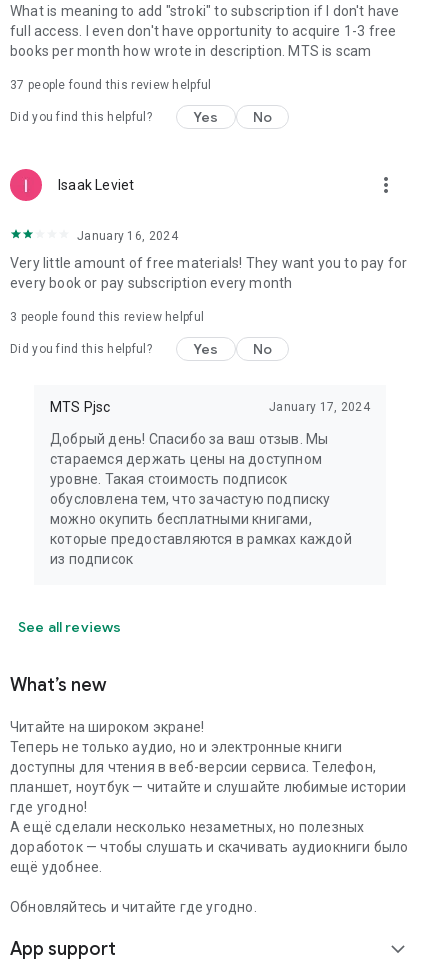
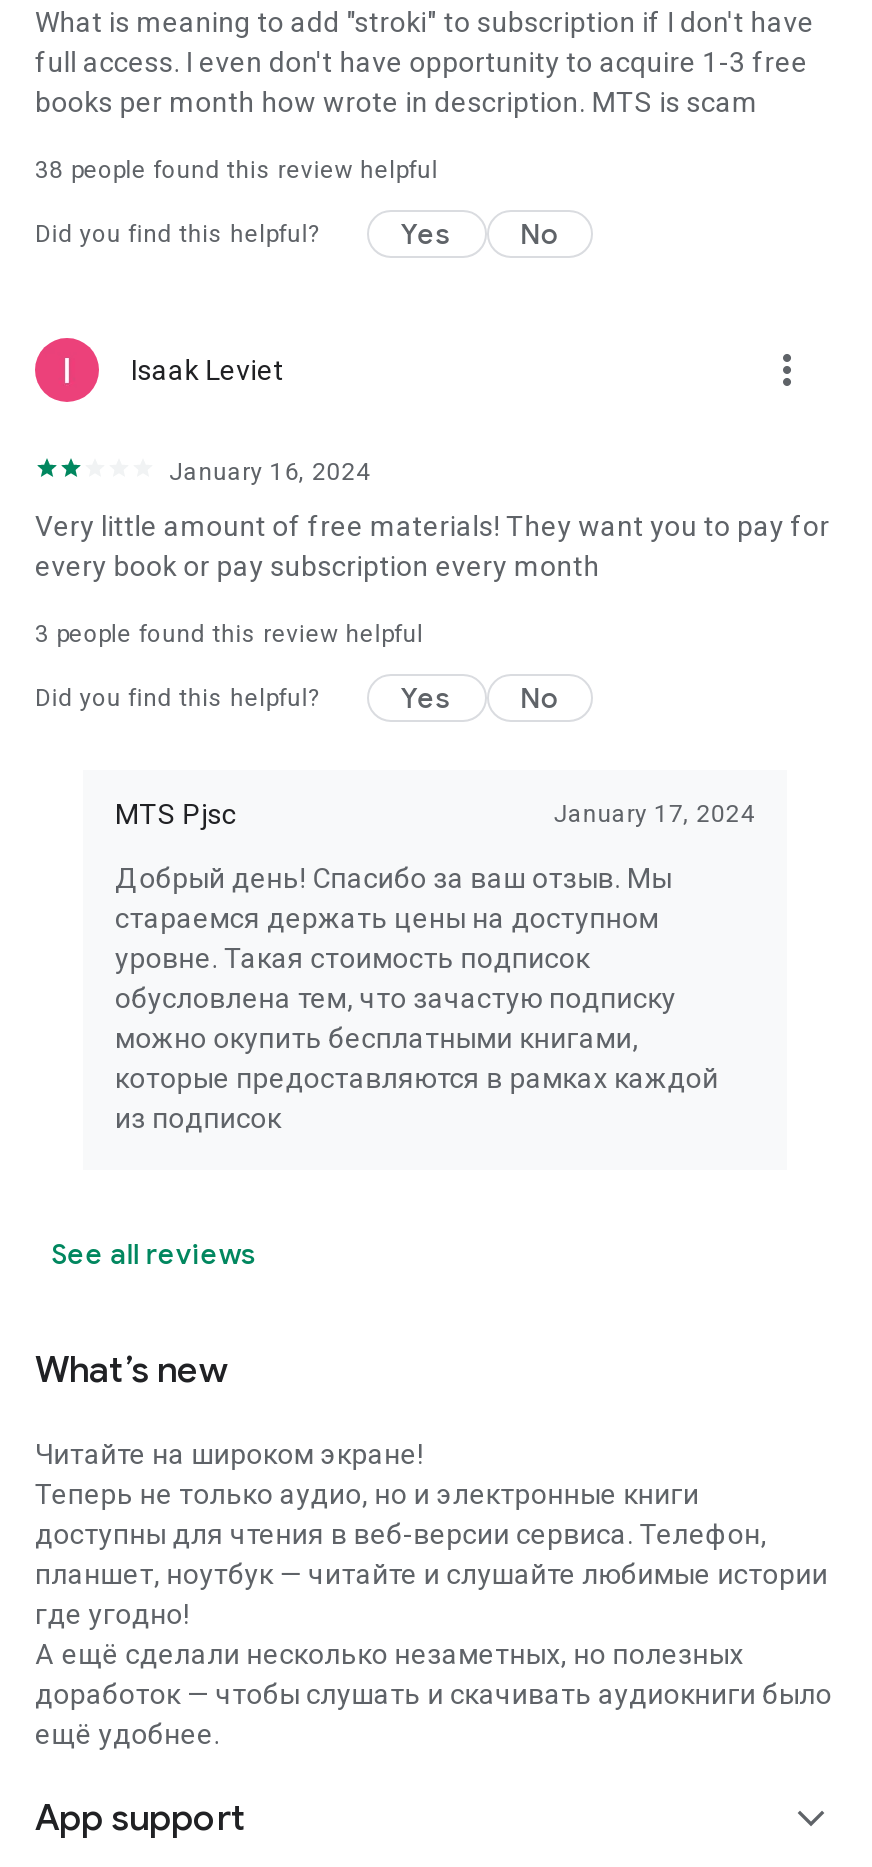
[10,78,211,92] 37 people found this review helpful -> [35,156,438,184] 38 people found this review helpful
[10,899,257,915] Обновляйтесь и читайте где угодно. -> none

